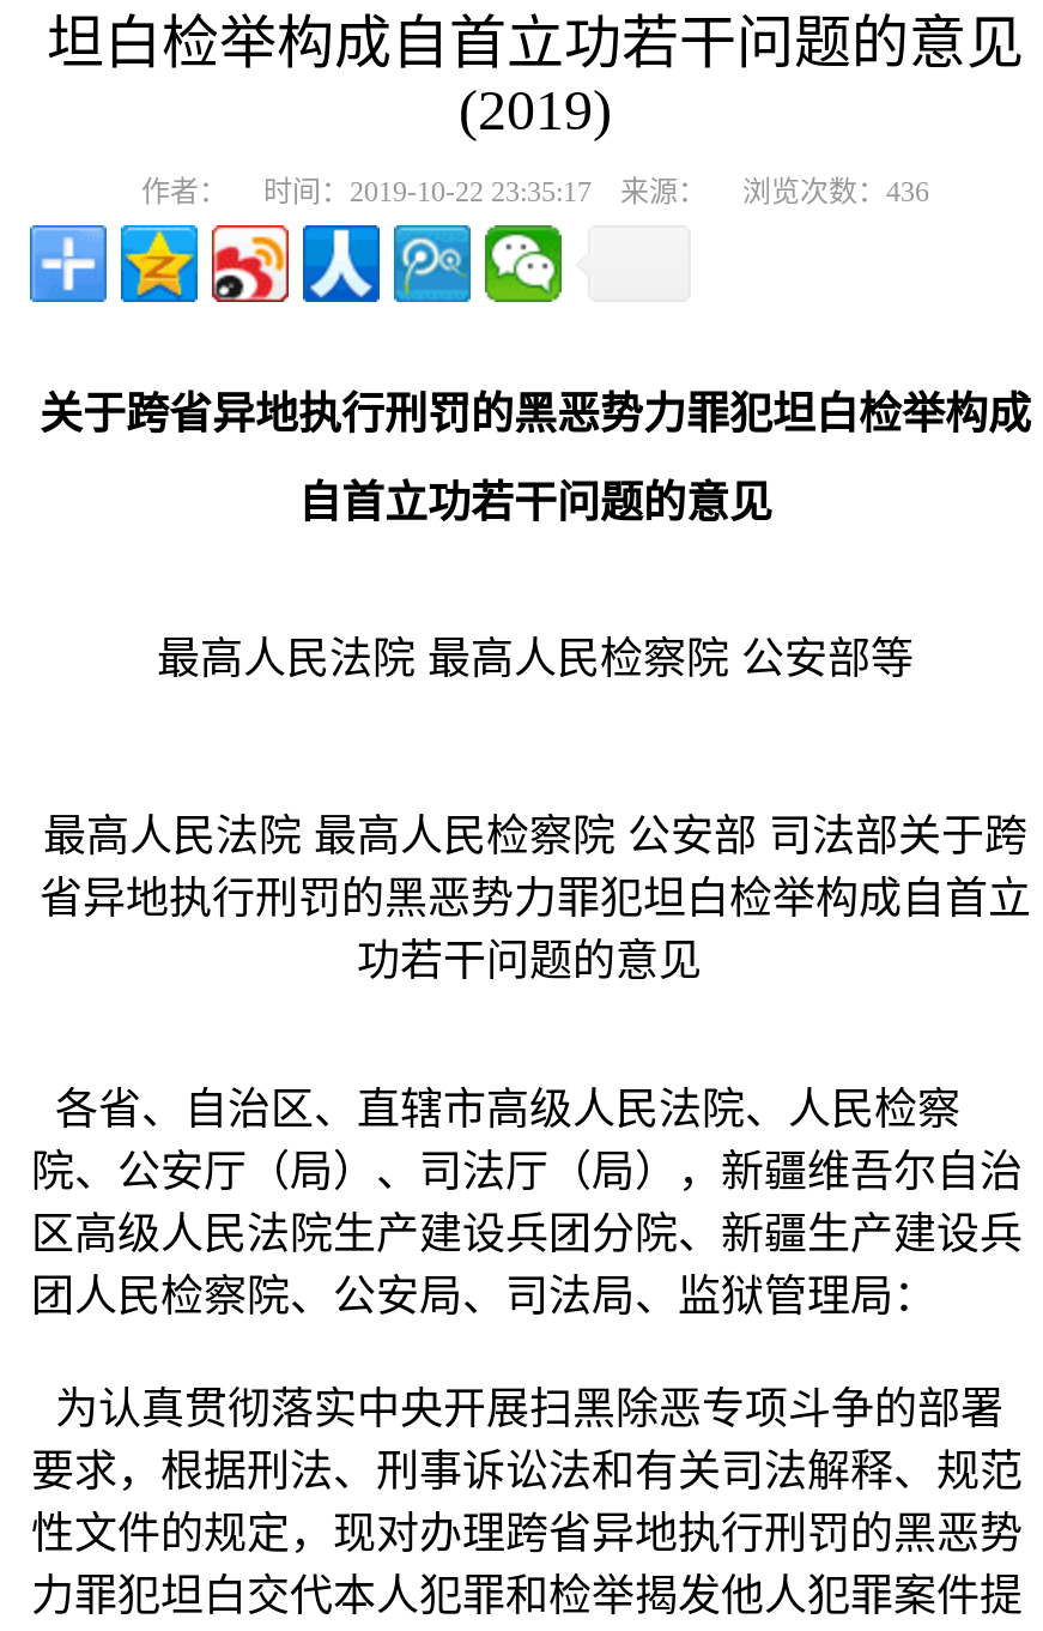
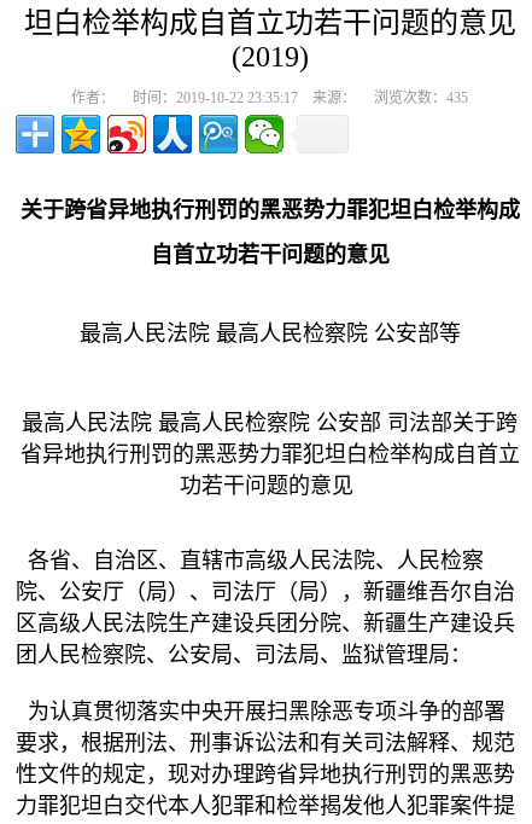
[141,175,929,209] 作者： 时间：2019-10-22 23:35:17 来源： 浏览次数：436 -> [72,89,469,106] 作者： 时间：2019-10-22 23:35:17 来源： 浏览次数：435

